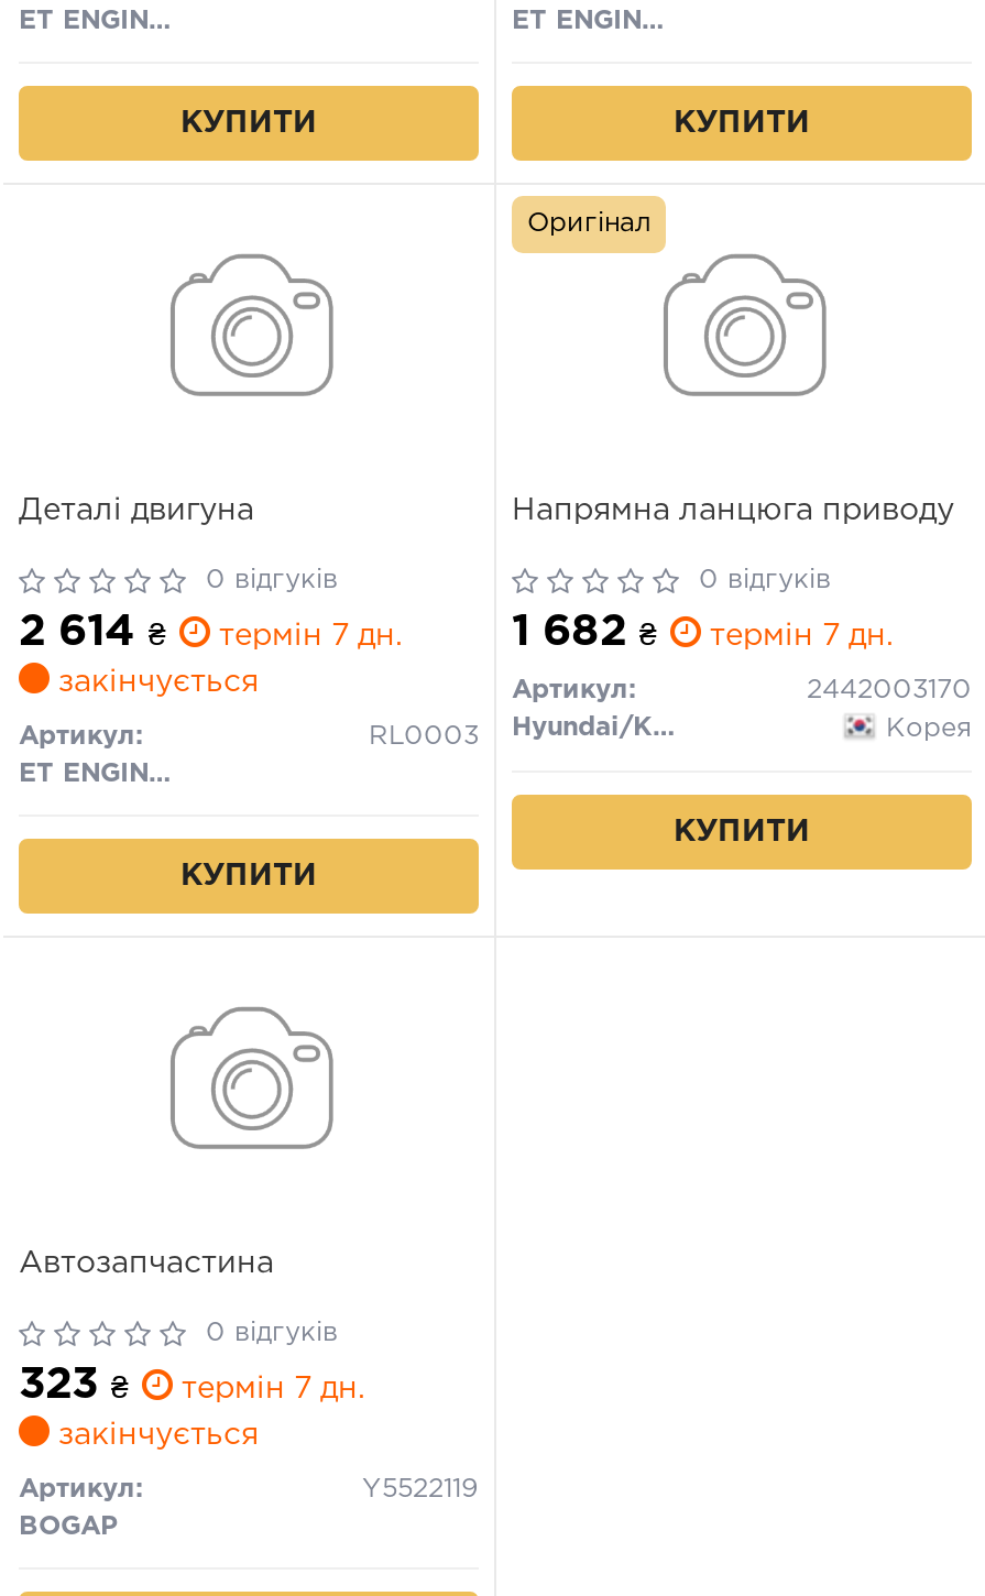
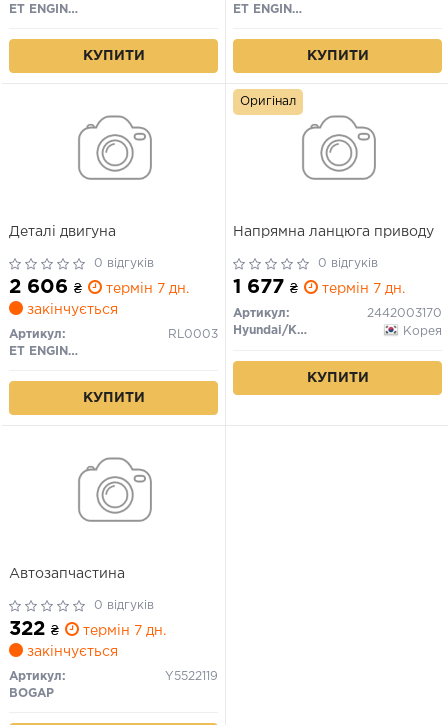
[19,612,402,652] 2 614 ₴ термін 7 дн. -> [9,278,189,296] 2 606 ₴ термін 7 дн.
[512,612,893,652] 1 682 ₴ термін 7 дн. -> [233,278,405,296] 1 677 ₴ термін 7 дн.
[19,1365,364,1405] 323 ₴ термін 7 дн. -> [9,620,166,638] 322 ₴ термін 7 дн.

